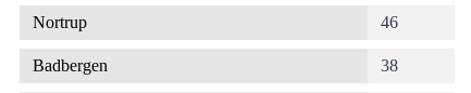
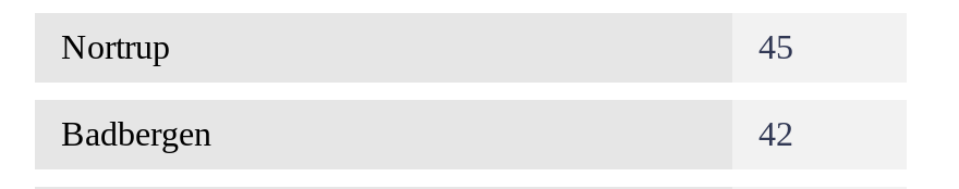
[381,13,398,32] 46 -> [758,29,793,66] 45
[381,57,398,75] 38 -> [758,116,793,153] 42

